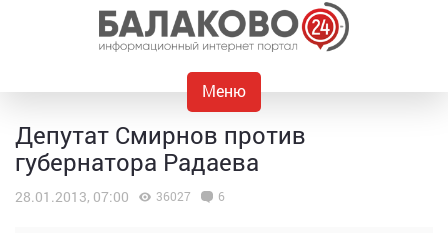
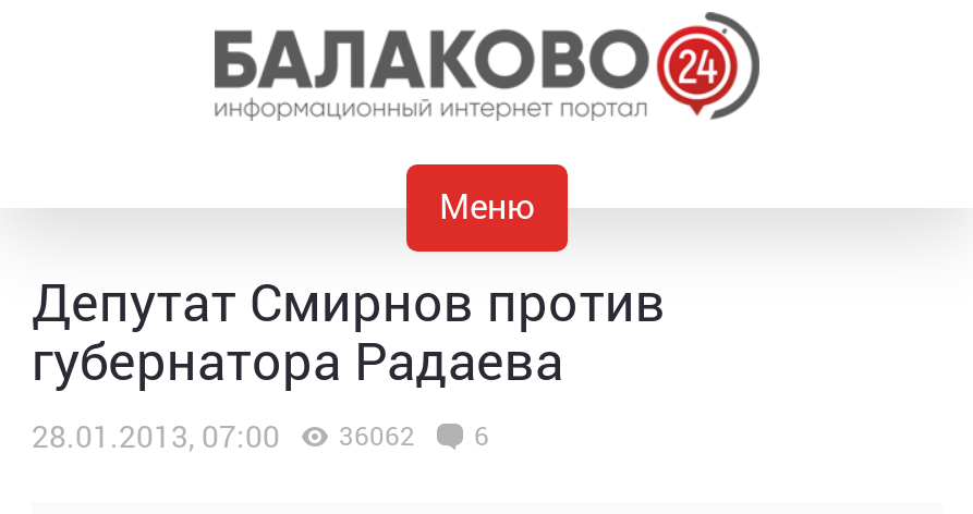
[15,187,225,206] 28.01.2013, 07:00 36027 6 -> [32,415,489,456] 28.01.2013, 07:00 36062 6

